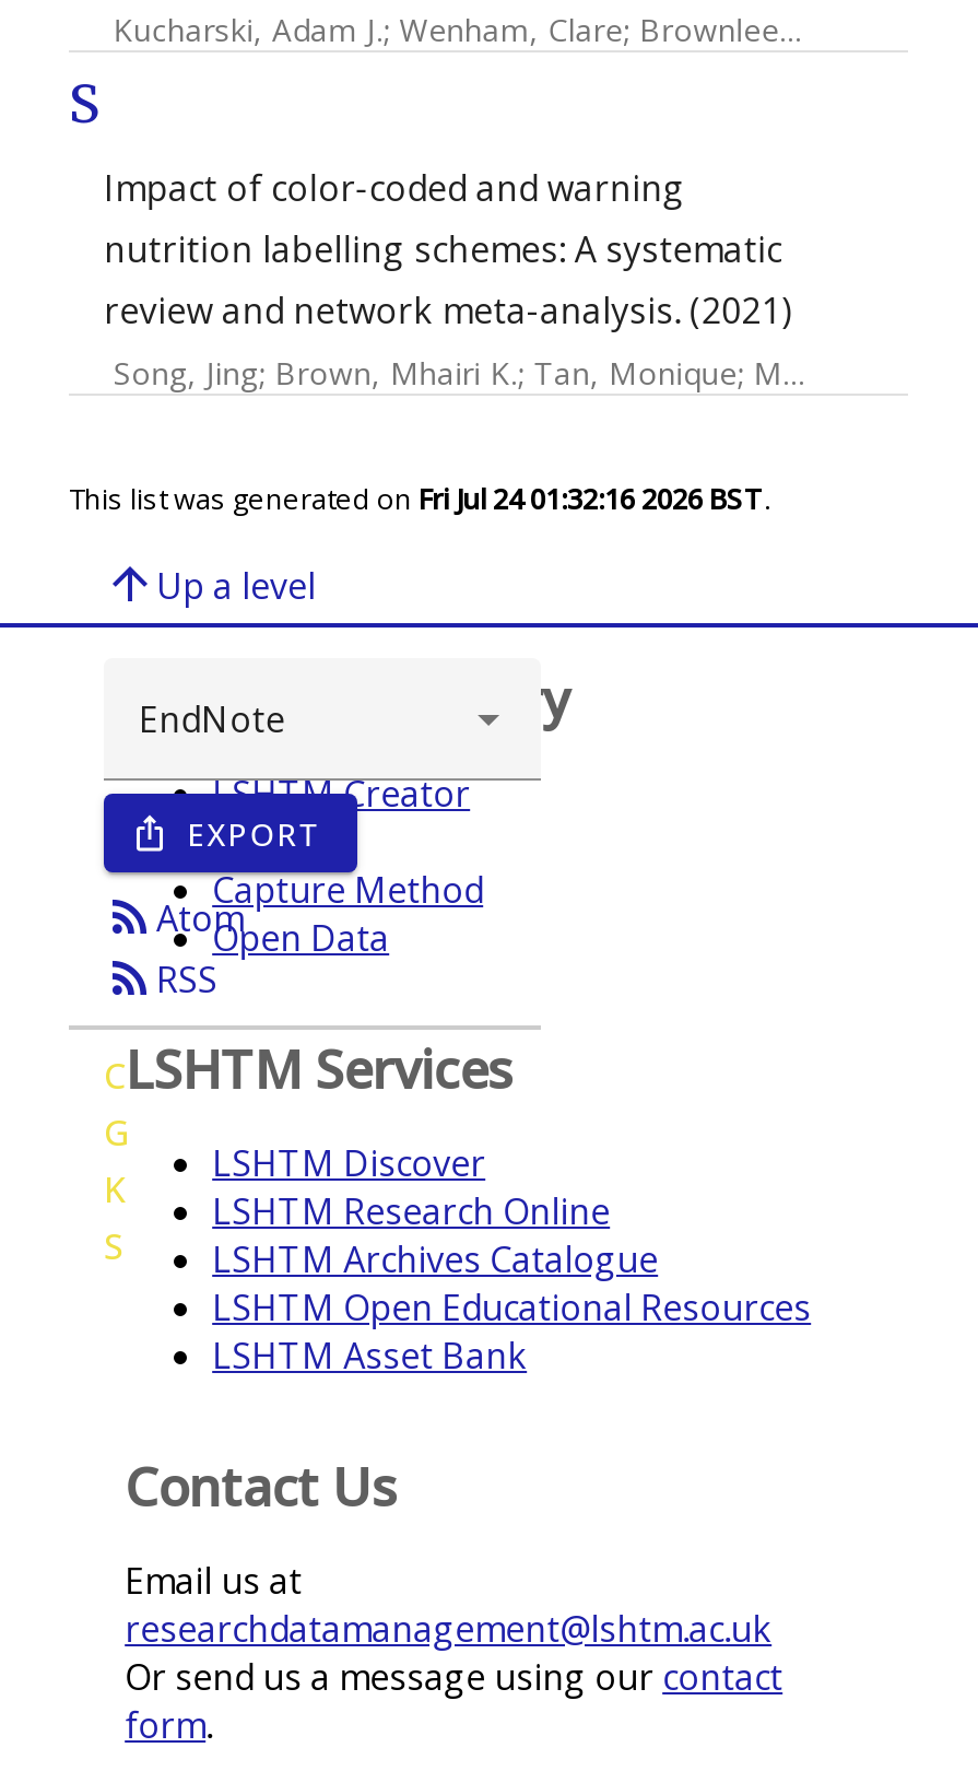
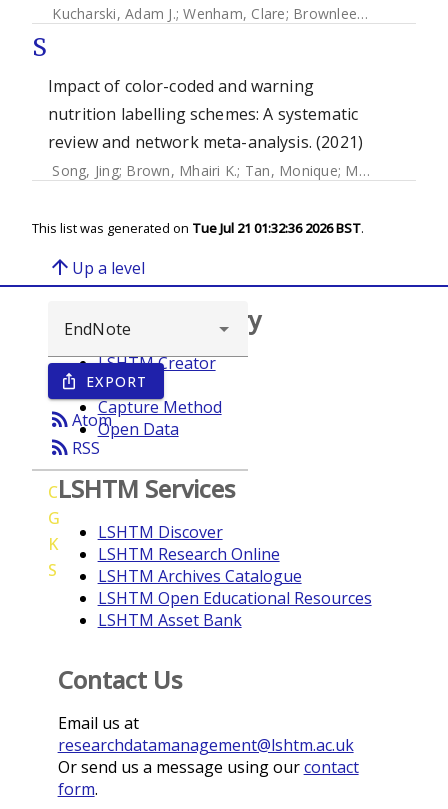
[69,479,770,518] This list was generated on Fri Jul 24 01:32:16 2026 BST. -> [32,219,364,237] This list was generated on Tue Jul 21 01:32:36 2026 BST.

